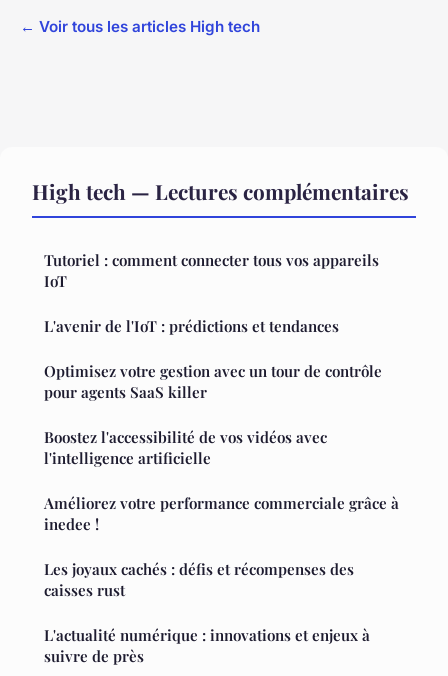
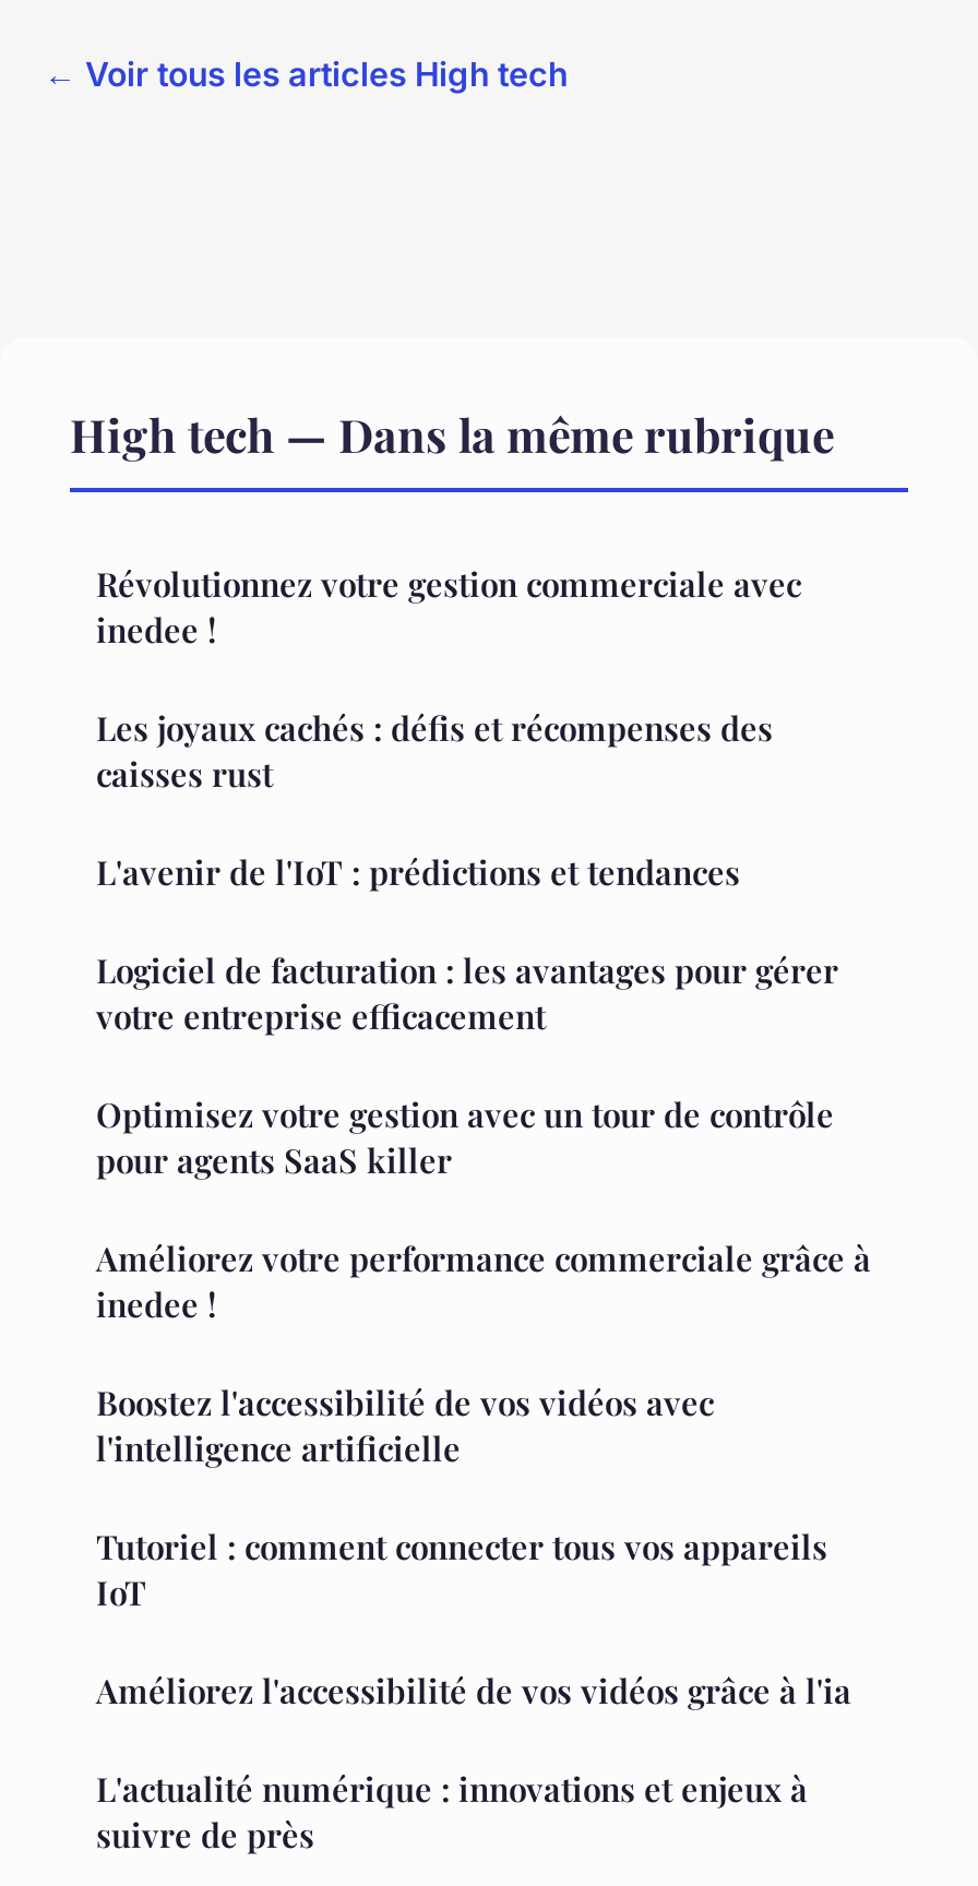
[32,177,409,205] High tech — Lectures complémentaires -> [70,403,834,606] High tech — Dans la même rubrique | Révolutionnez votre gestion commerciale avec
moved [44,250,399,513] -> [96,851,871,1615]: Tutoriel : comment connecter tous vos appareils | IoT | L'avenir de l'IoT : prédictions et tendances | Optimisez votre gestion avec un tour de contrôle | pour agents SaaS killer | Boostez l'accessibilité de vos vidéos avec | l'intelligence artificielle | Améliorez votre performance commerciale grâce à
moved [44,514,354,600] -> [96,608,773,796]: inedee ! | Les joyaux cachés : défis et récompenses des | caisses rust
none -> [96,949,851,1713] Logiciel de facturation : les avantages pour gérer | votre entreprise efficacement | inedee ! | Améliorez l'accessibilité de vos vidéos grâce à l'ia

